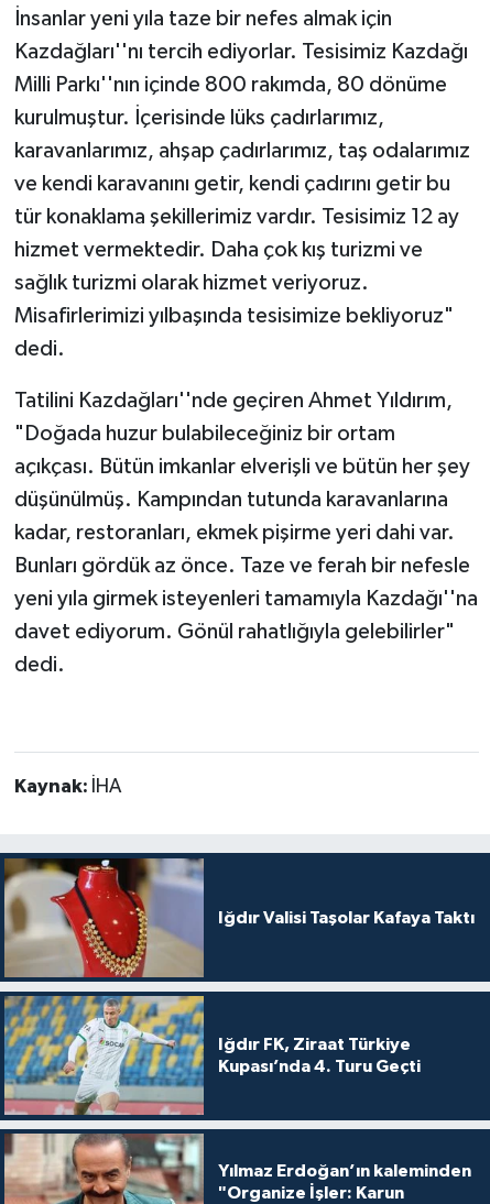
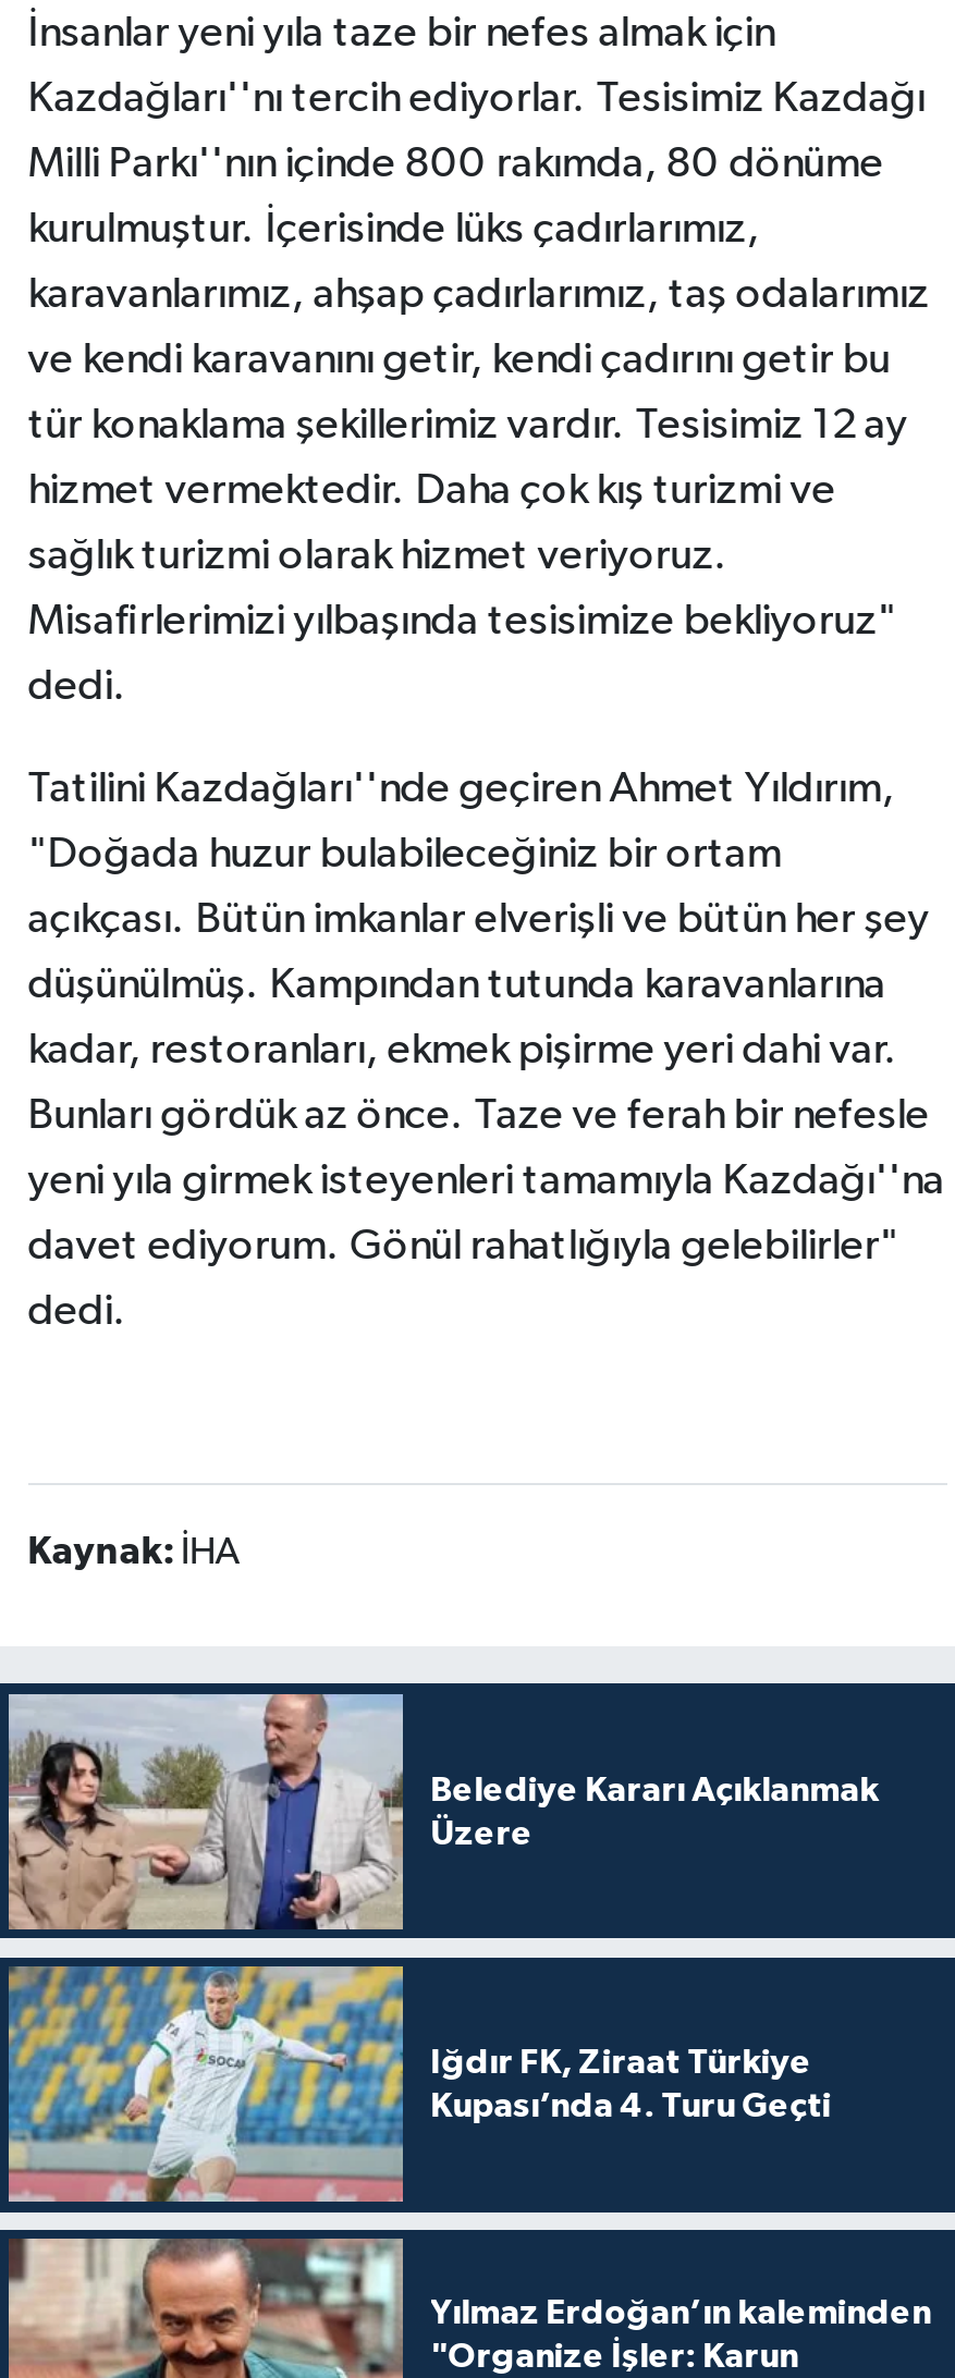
[4,857,474,978] [image] | Iğdır Valisi Taşolar Kafaya Taktı -> [7,1692,879,1932] [image] | Belediye Kararı Açıklanmak | Üzere

